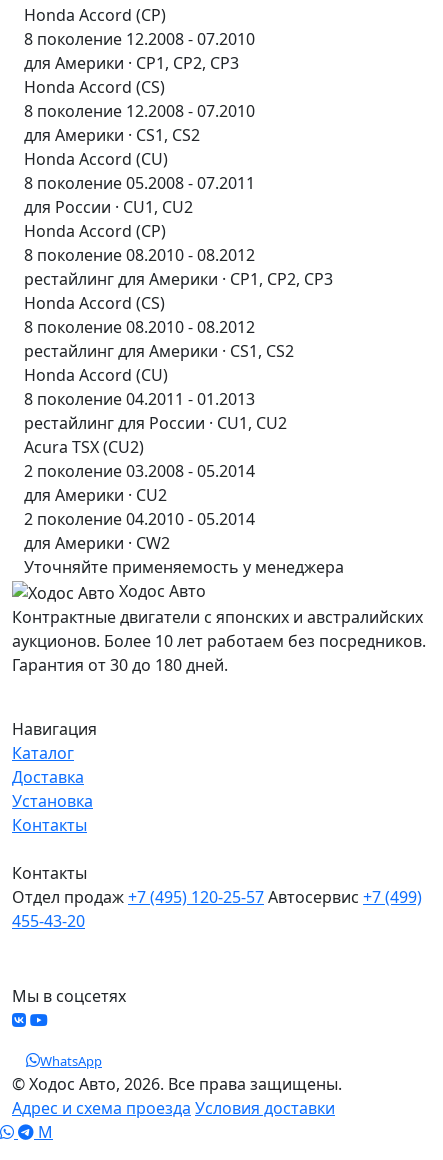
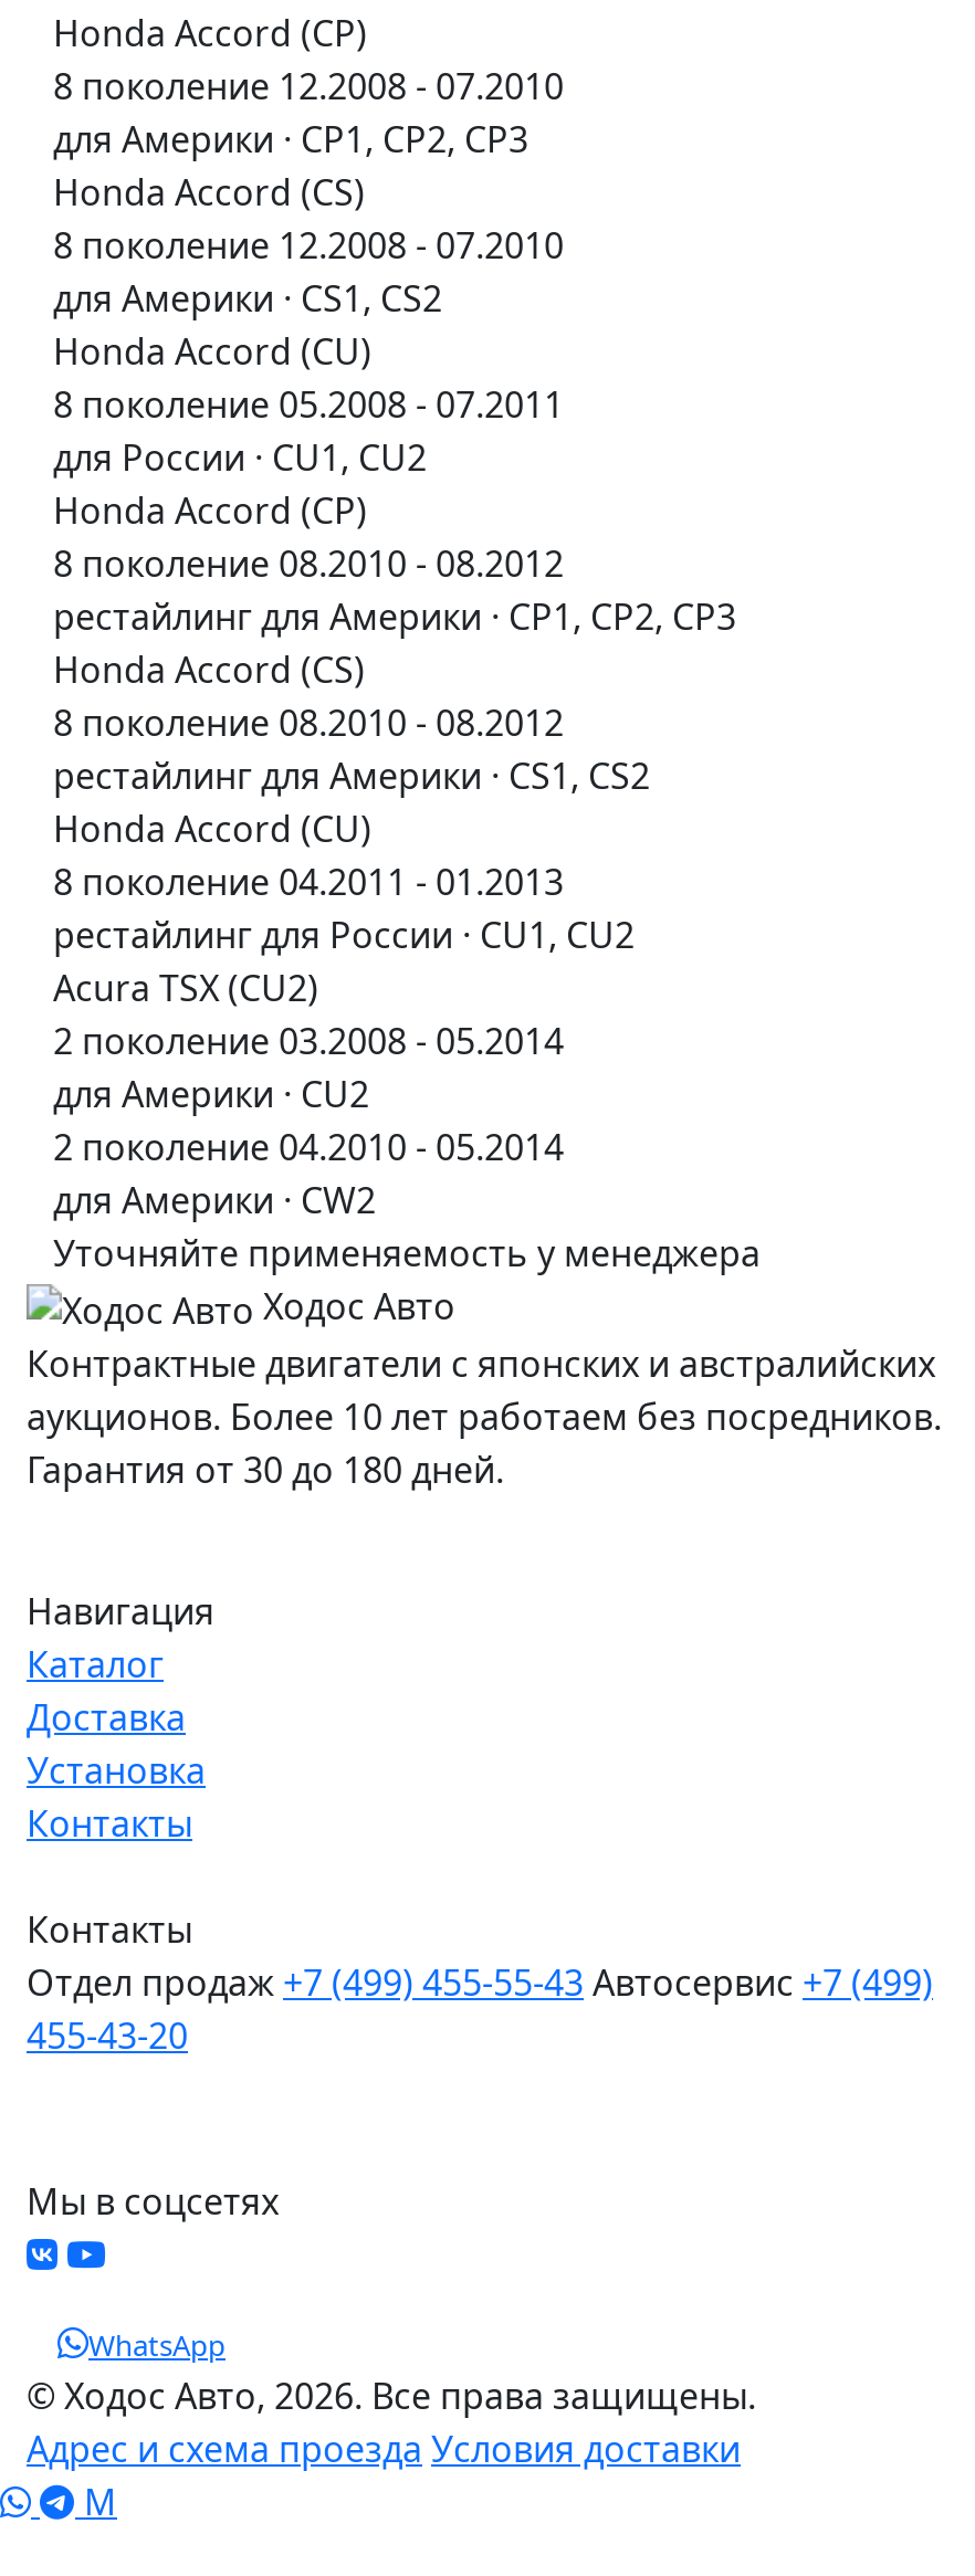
[12,886,422,908] Отдел продаж +7 (495) 120-25-57 Автосервис +7 (499) -> [27,1958,933,2007] Отдел продаж +7 (499) 455-55-43 Автосервис +7 (499)

